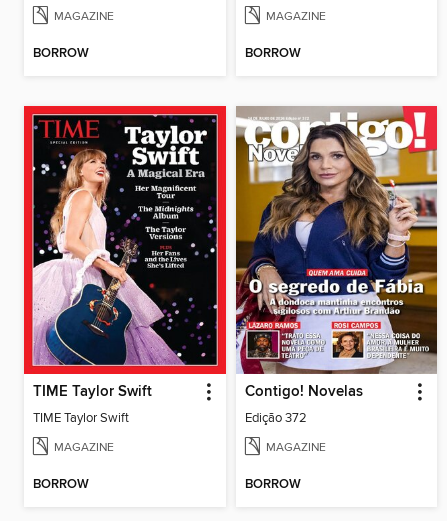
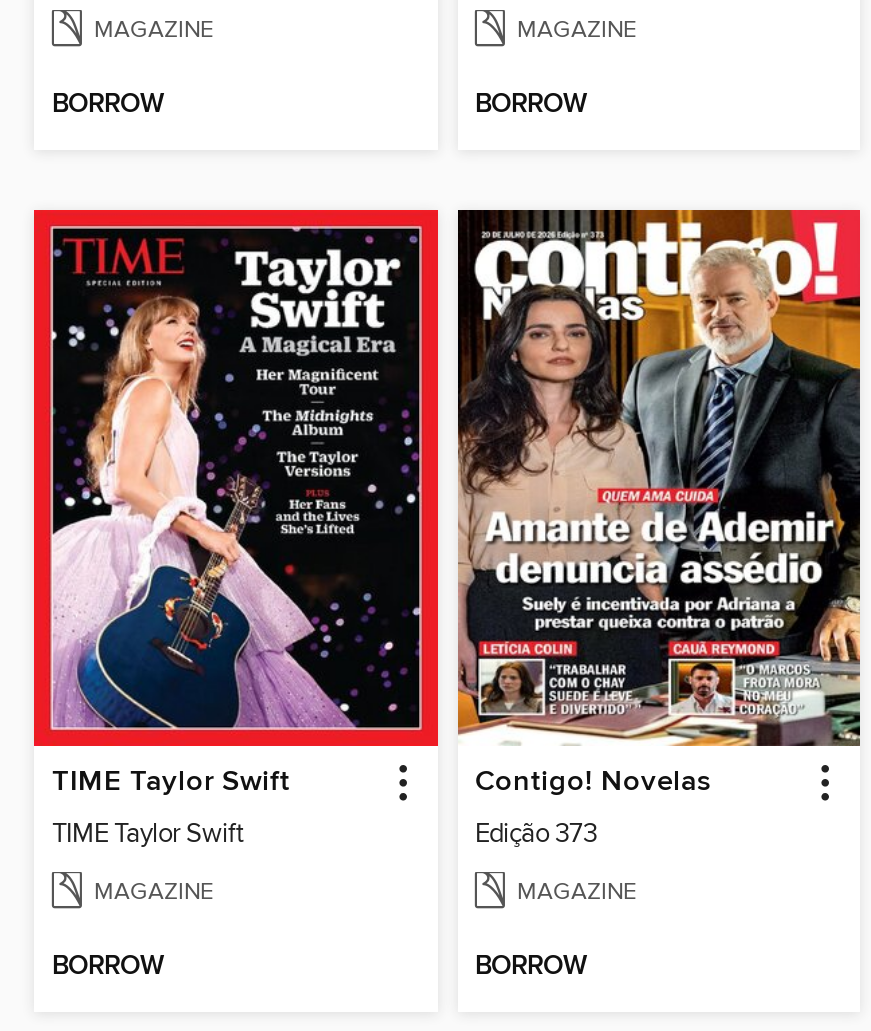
[235,106,438,426] [image] | Edição 372 -> [456,210,862,851] [image] | Edição 373

